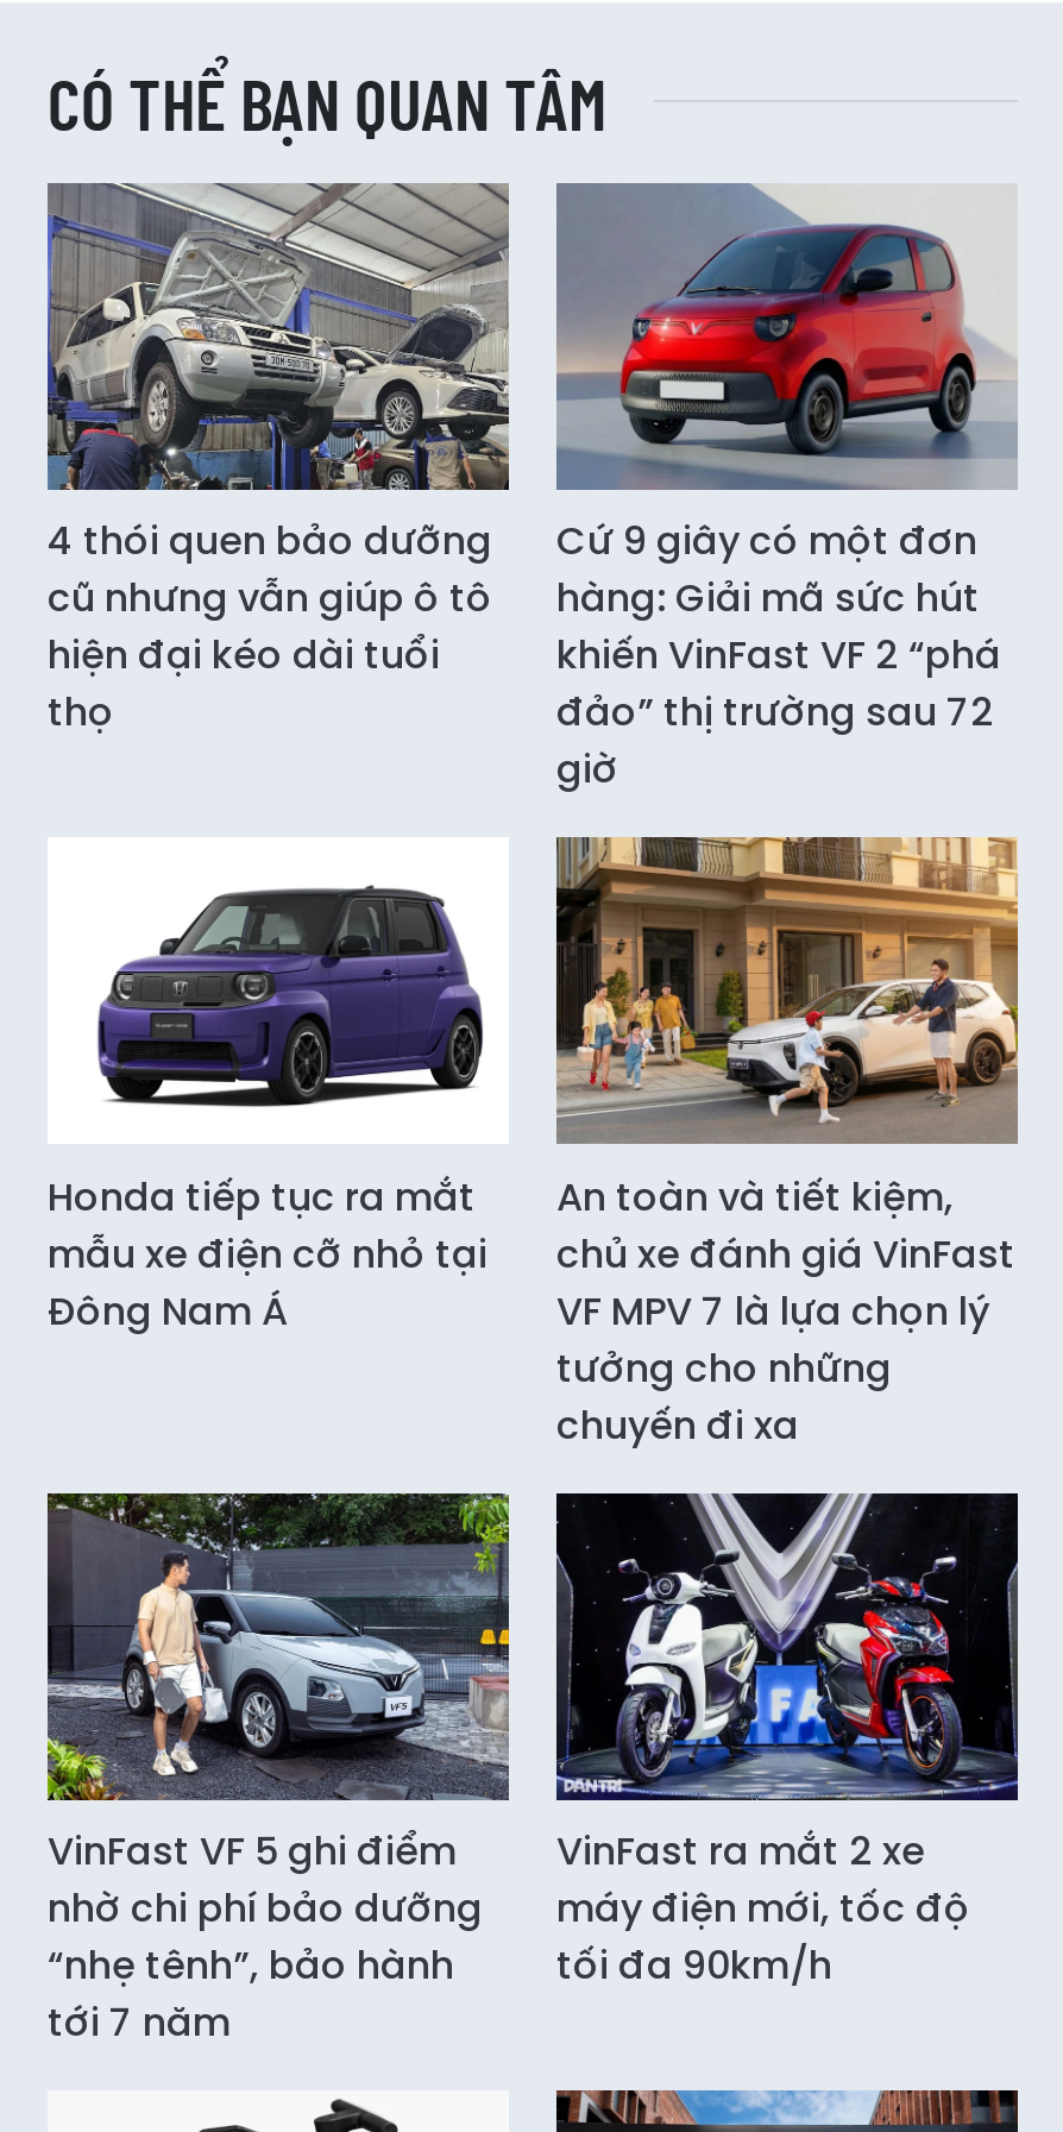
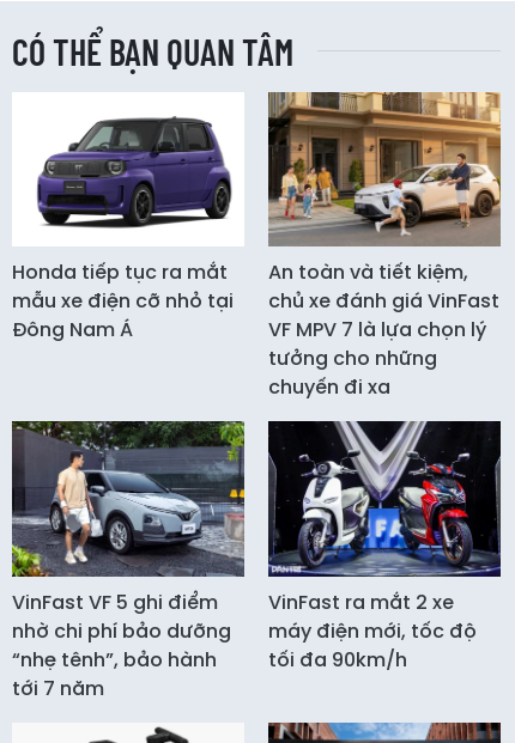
[45,181,511,740] [image] | 4 thói quen bảo dưỡng | cũ nhưng vẫn giúp ô tô | hiện đại kéo dài tuổi | thọ -> none
[556,181,1018,797] [image] | Cứ 9 giây có một đơn | hàng: Giải mã sức hút | khiến VinFast VF 2 “phá | đảo” thị trường sau 72 | giờ -> none

